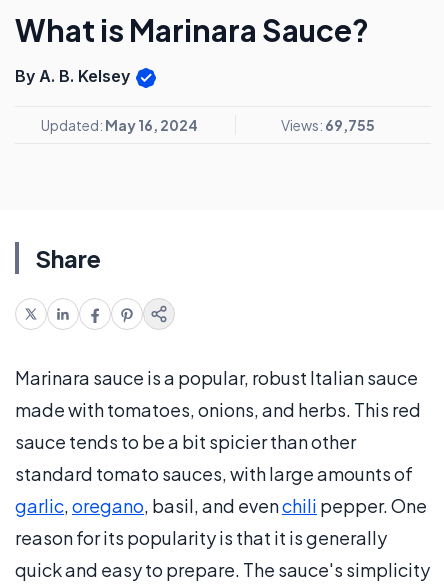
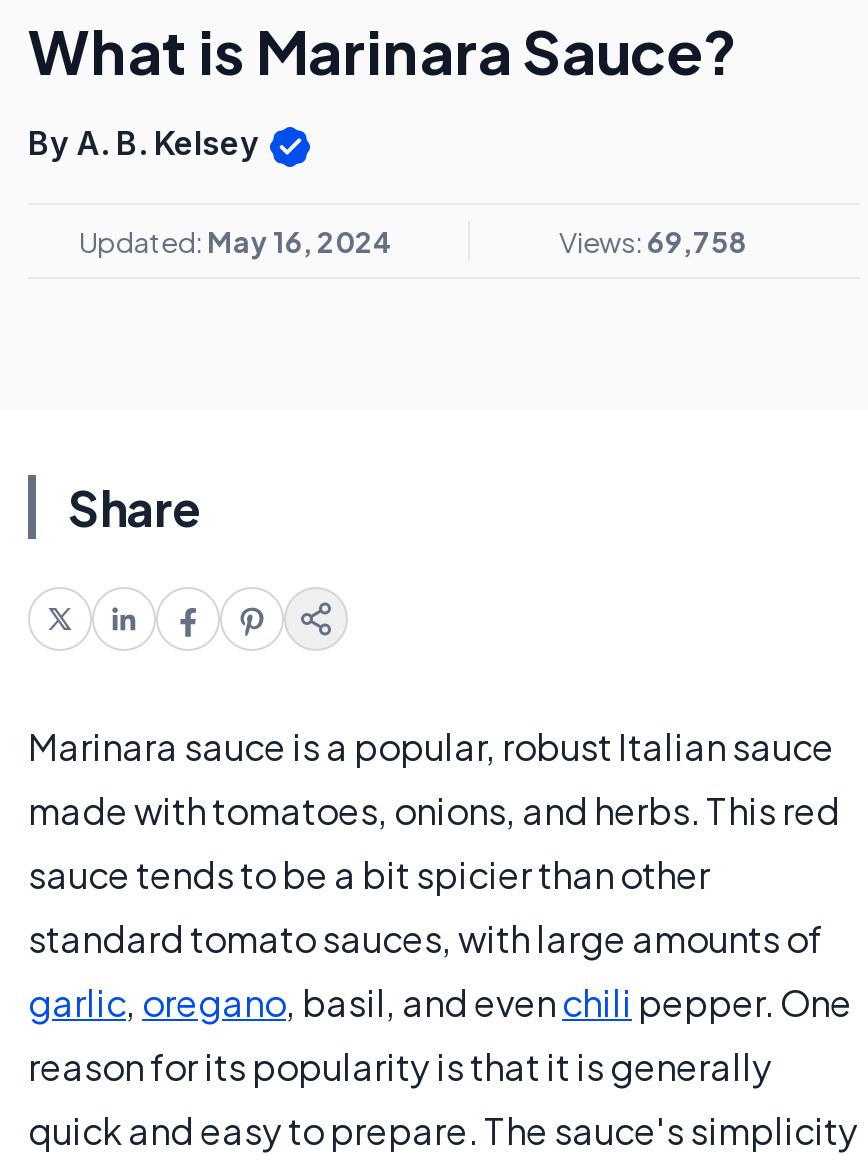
[280,116,374,134] Views: 69,755 -> [559,222,747,258] Views: 69,758

